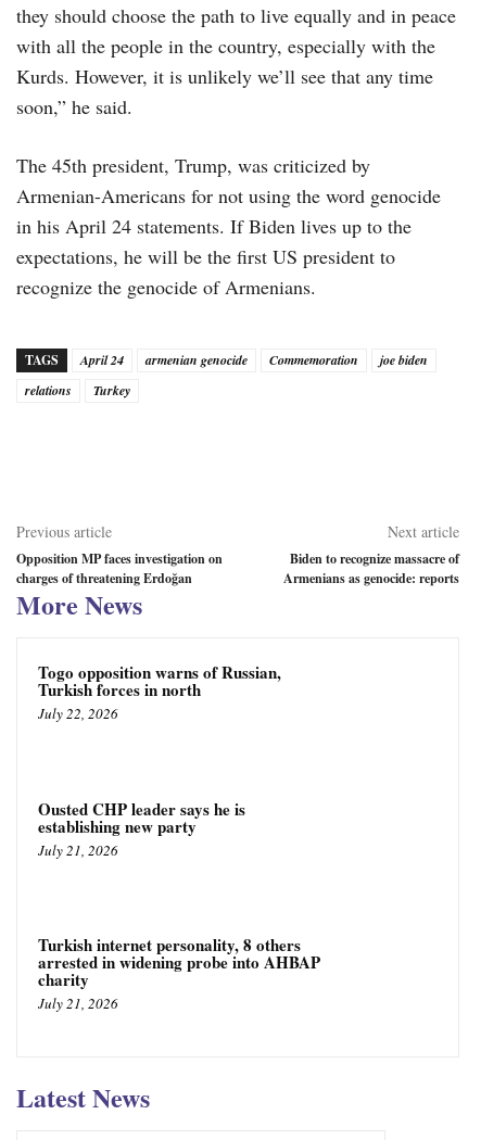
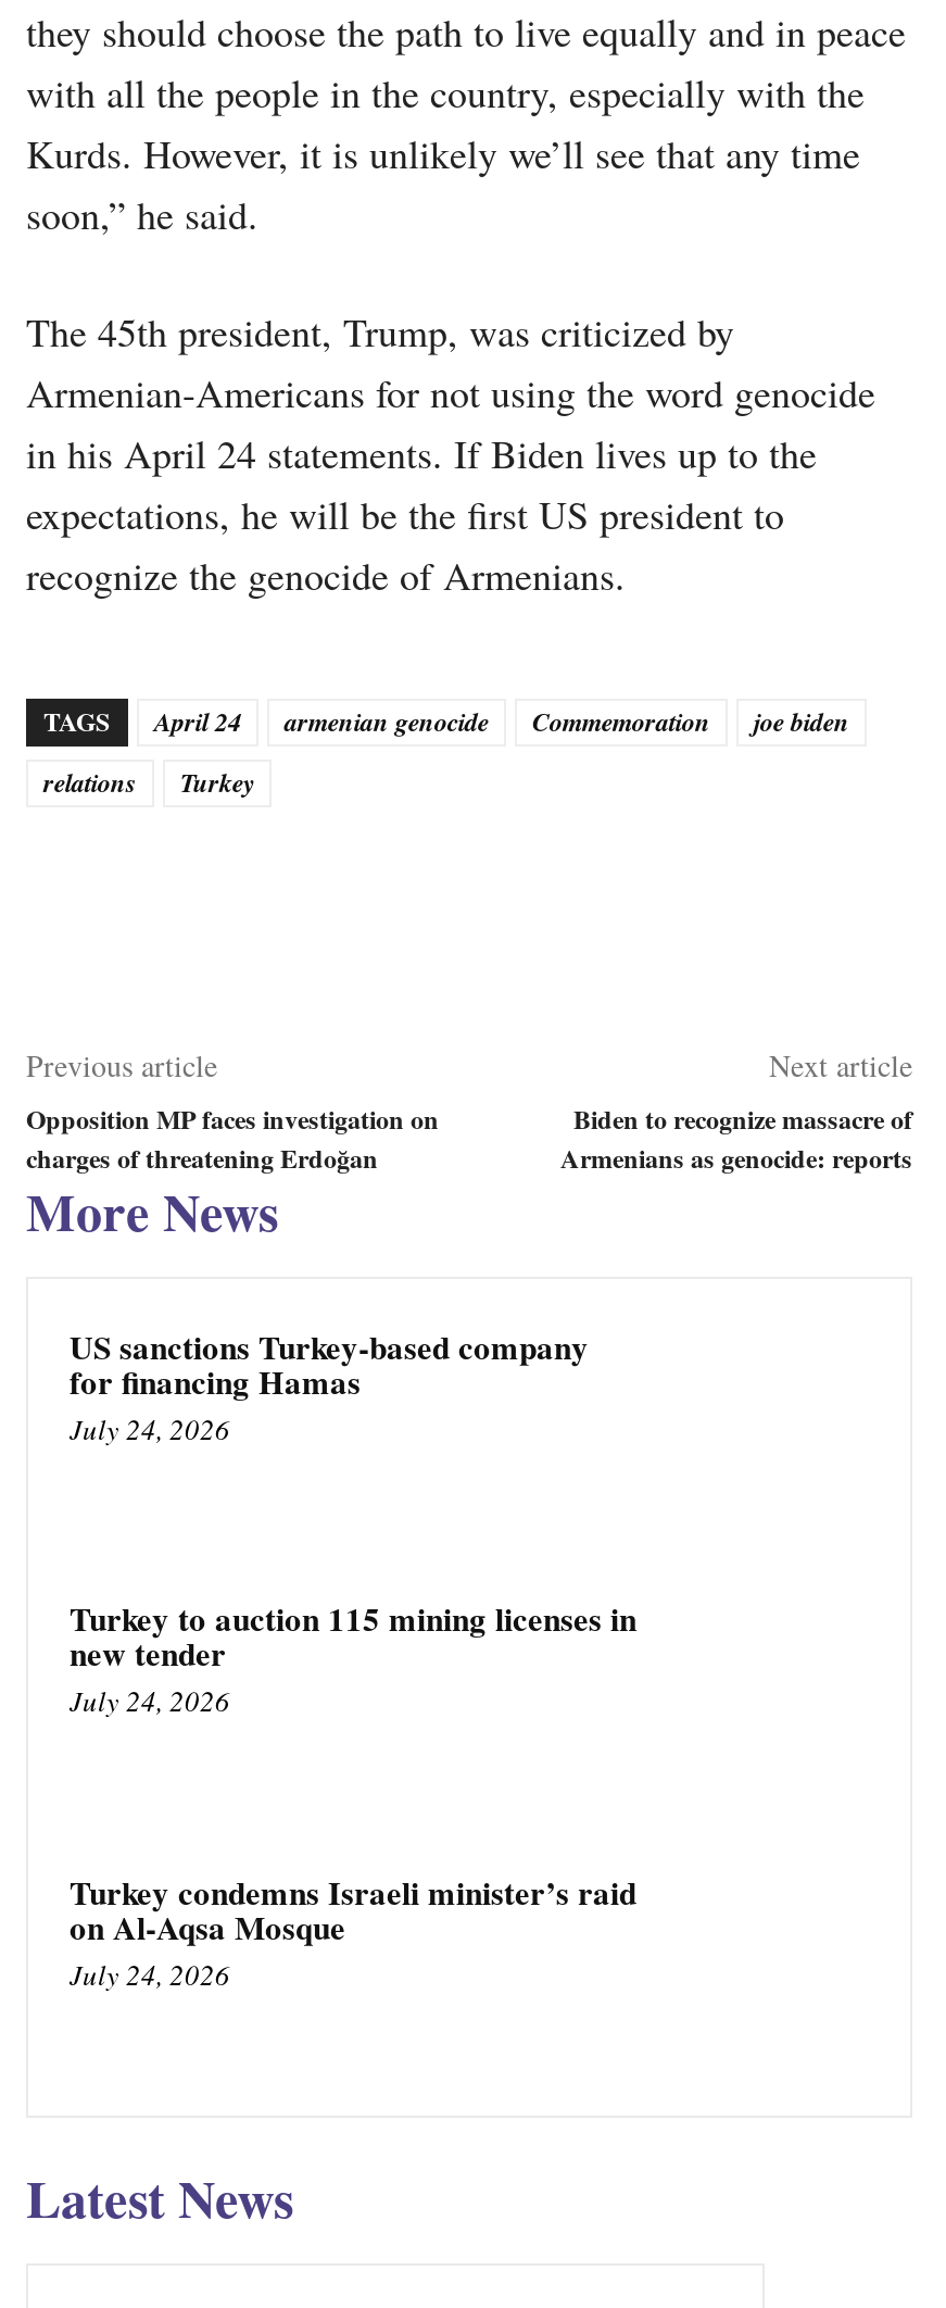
[38,660,281,723] Togo opposition warns of Russian, | Turkish forces in north | July 22, 2026 -> [70,1322,589,1448] US sanctions Turkey-based company | for financing Hamas | July 24, 2026
[38,797,245,860] Ousted CHP leader says he is | establishing new party | July 21, 2026 -> [70,1595,636,1721] Turkey to auction 115 mining licenses in | new tender | July 24, 2026
[38,933,320,1013] Turkish internet personality, 8 others | arrested in widening probe into AHBAP | charity | July 21, 2026 -> [70,1868,636,1994] Turkey condemns Israeli minister’s raid | on Al-Aqsa Mosque | July 24, 2026

